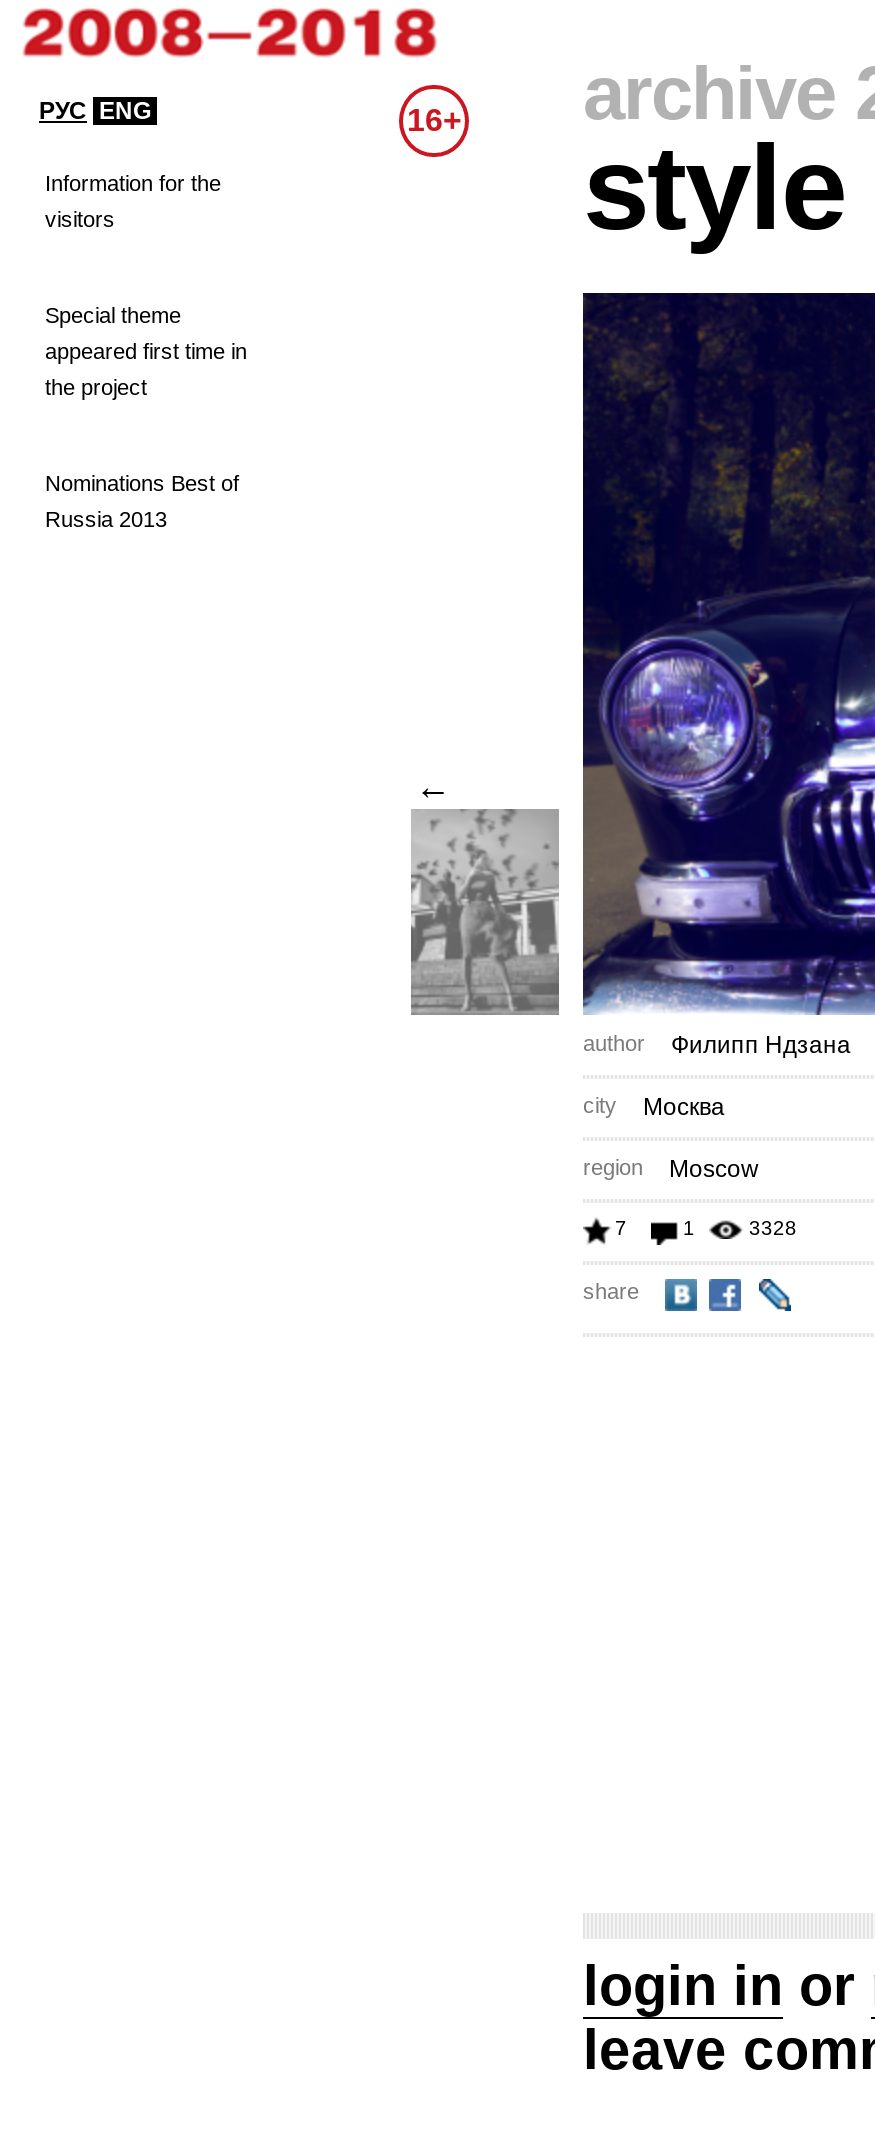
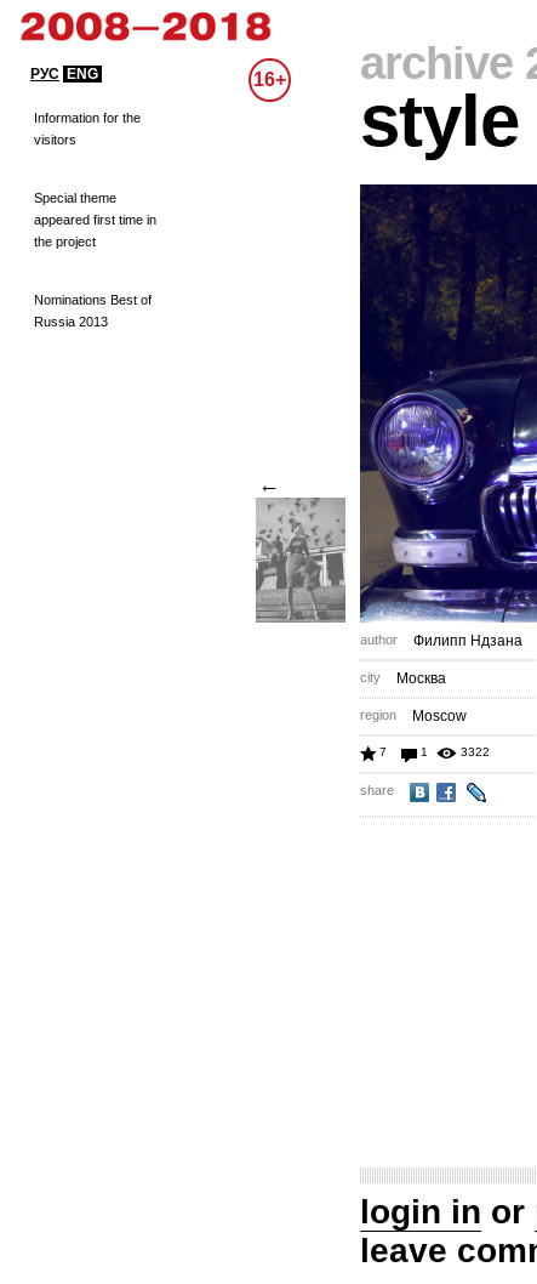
[749,1217,797,1239] 3328 -> [461,745,490,759] 3322

